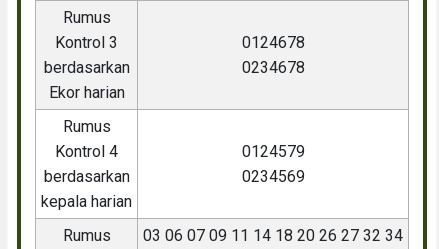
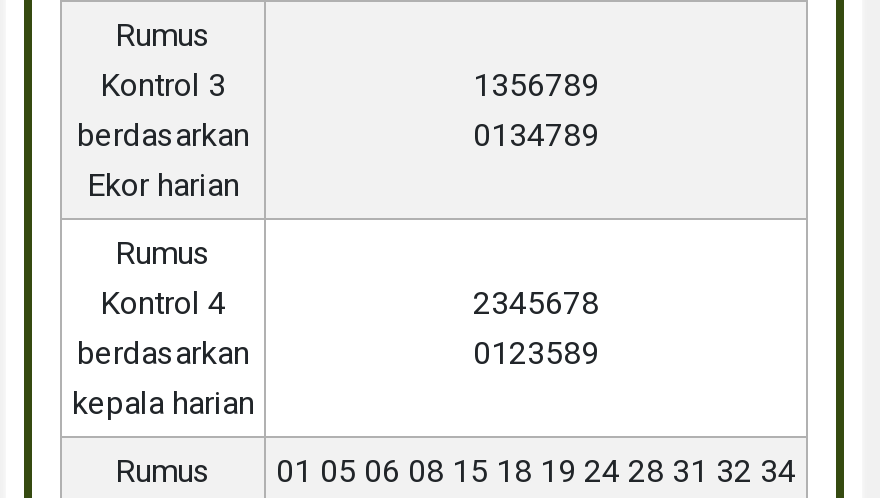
[241,33,304,52] 0124678 -> [473,67,599,105] 1356789
[241,58,304,77] 0234678 -> [473,117,599,155] 0134789
[241,142,304,161] 0124579 -> [473,285,599,323] 2345678
[241,167,304,186] 0234569 -> [473,335,599,373] 0123589
[62,226,403,245] Rumus 03 06 07 09 11 14 18 20 26 27 32 34 -> [115,453,796,491] Rumus 01 05 06 08 15 18 19 24 28 31 32 34

